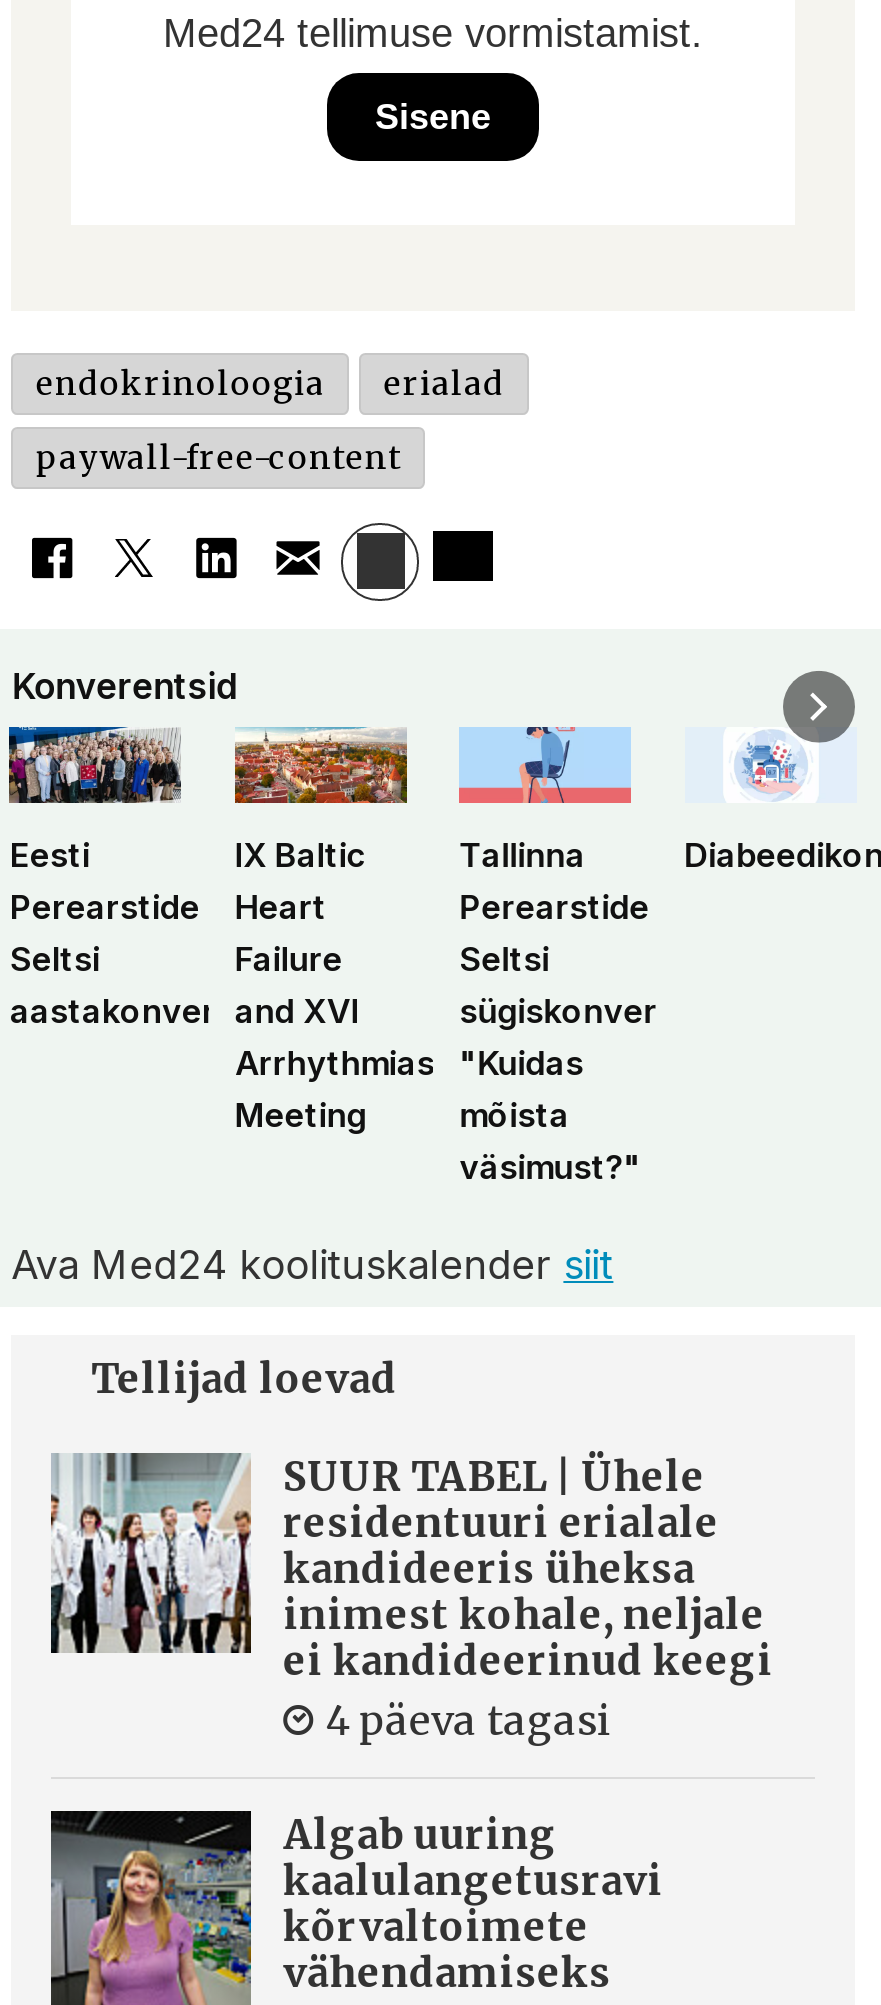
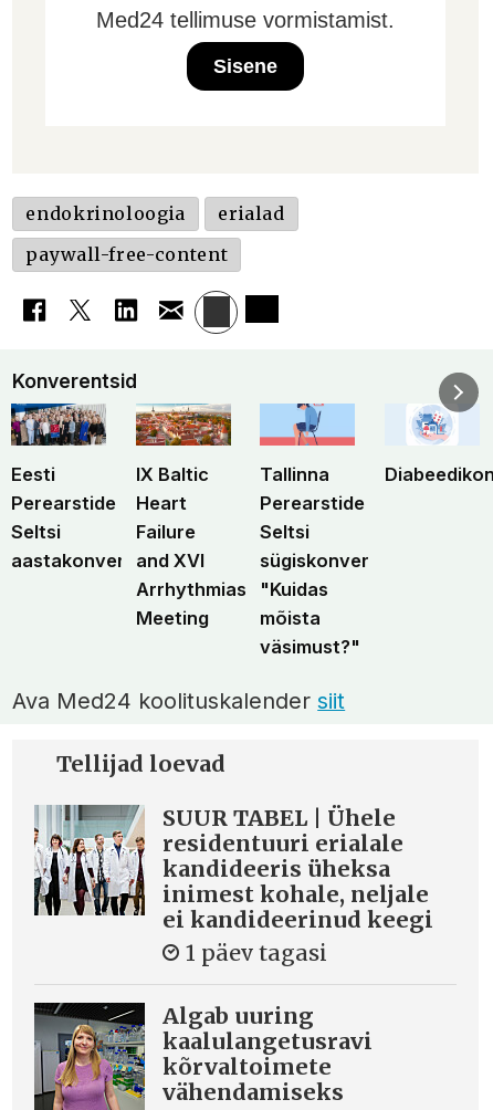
[325,1695,611,1745] 4 päeva tagasi -> [186,939,327,966] 1 päev tagasi

